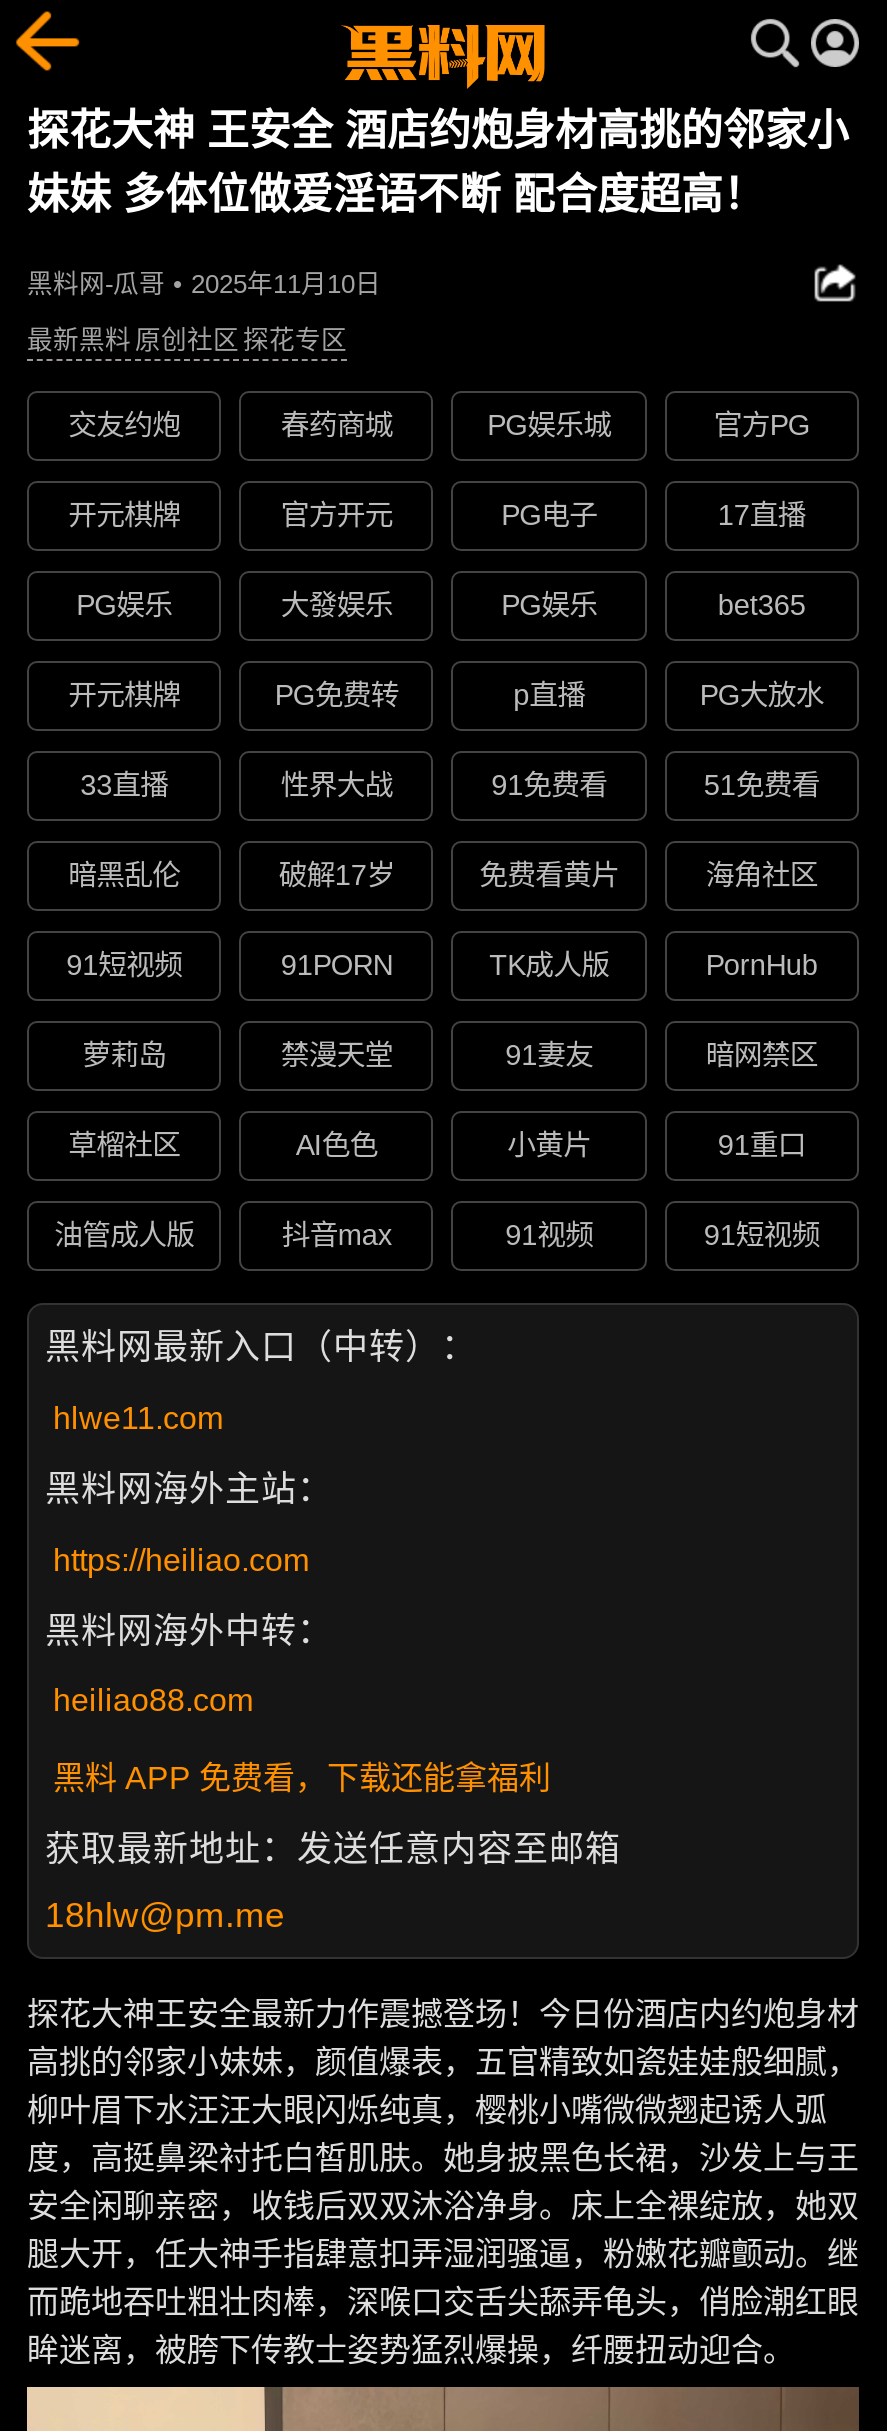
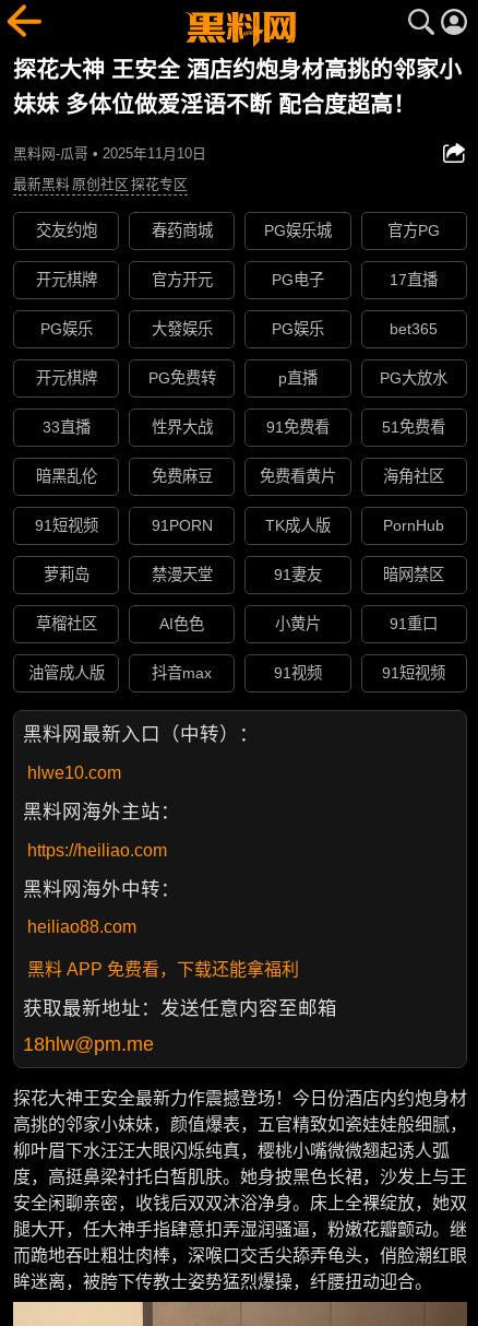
[279,860,395,892] 破解17岁 -> [151,468,213,485] 免费麻豆
[53,1401,223,1435] hlwe11.com -> [27,763,121,782] hlwe10.com

